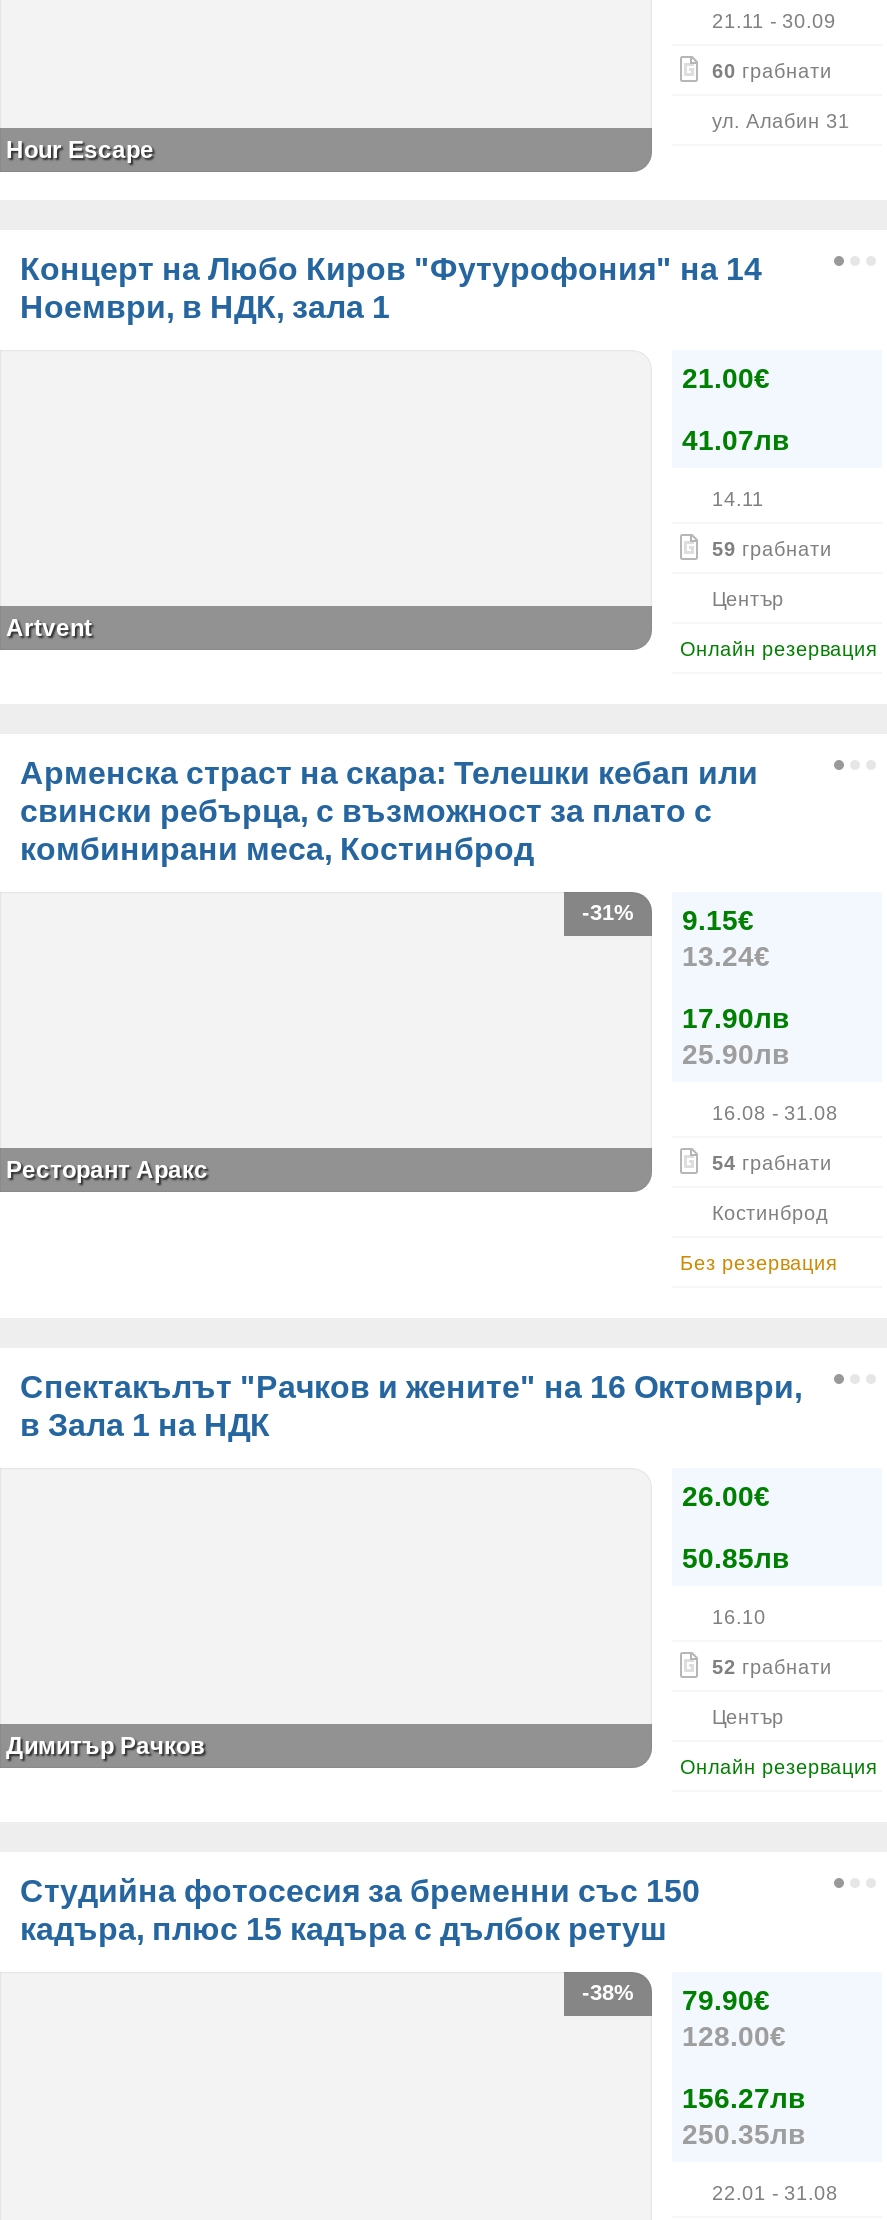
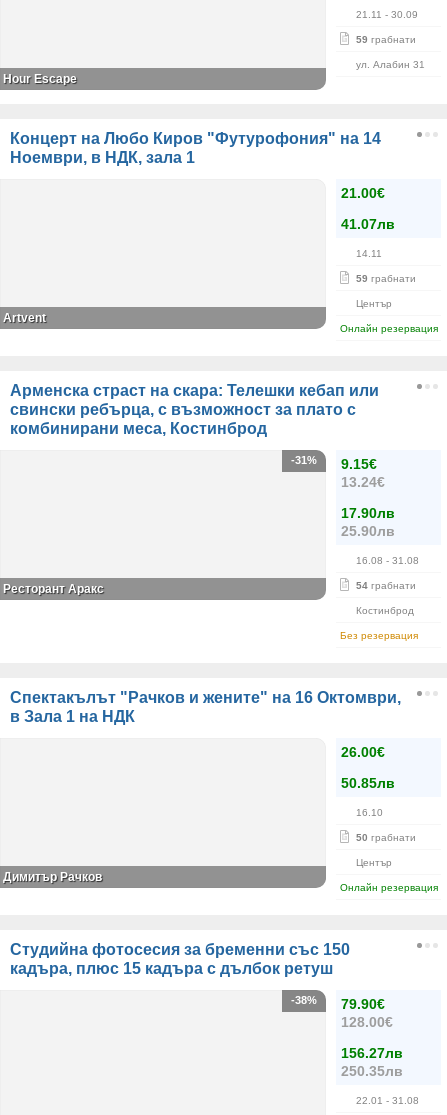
[712,60,832,82] 60 грабнати -> [356,34,416,45] 59 грабнати
[712,1656,832,1678] 52 грабнати -> [356,832,416,843] 50 грабнати

